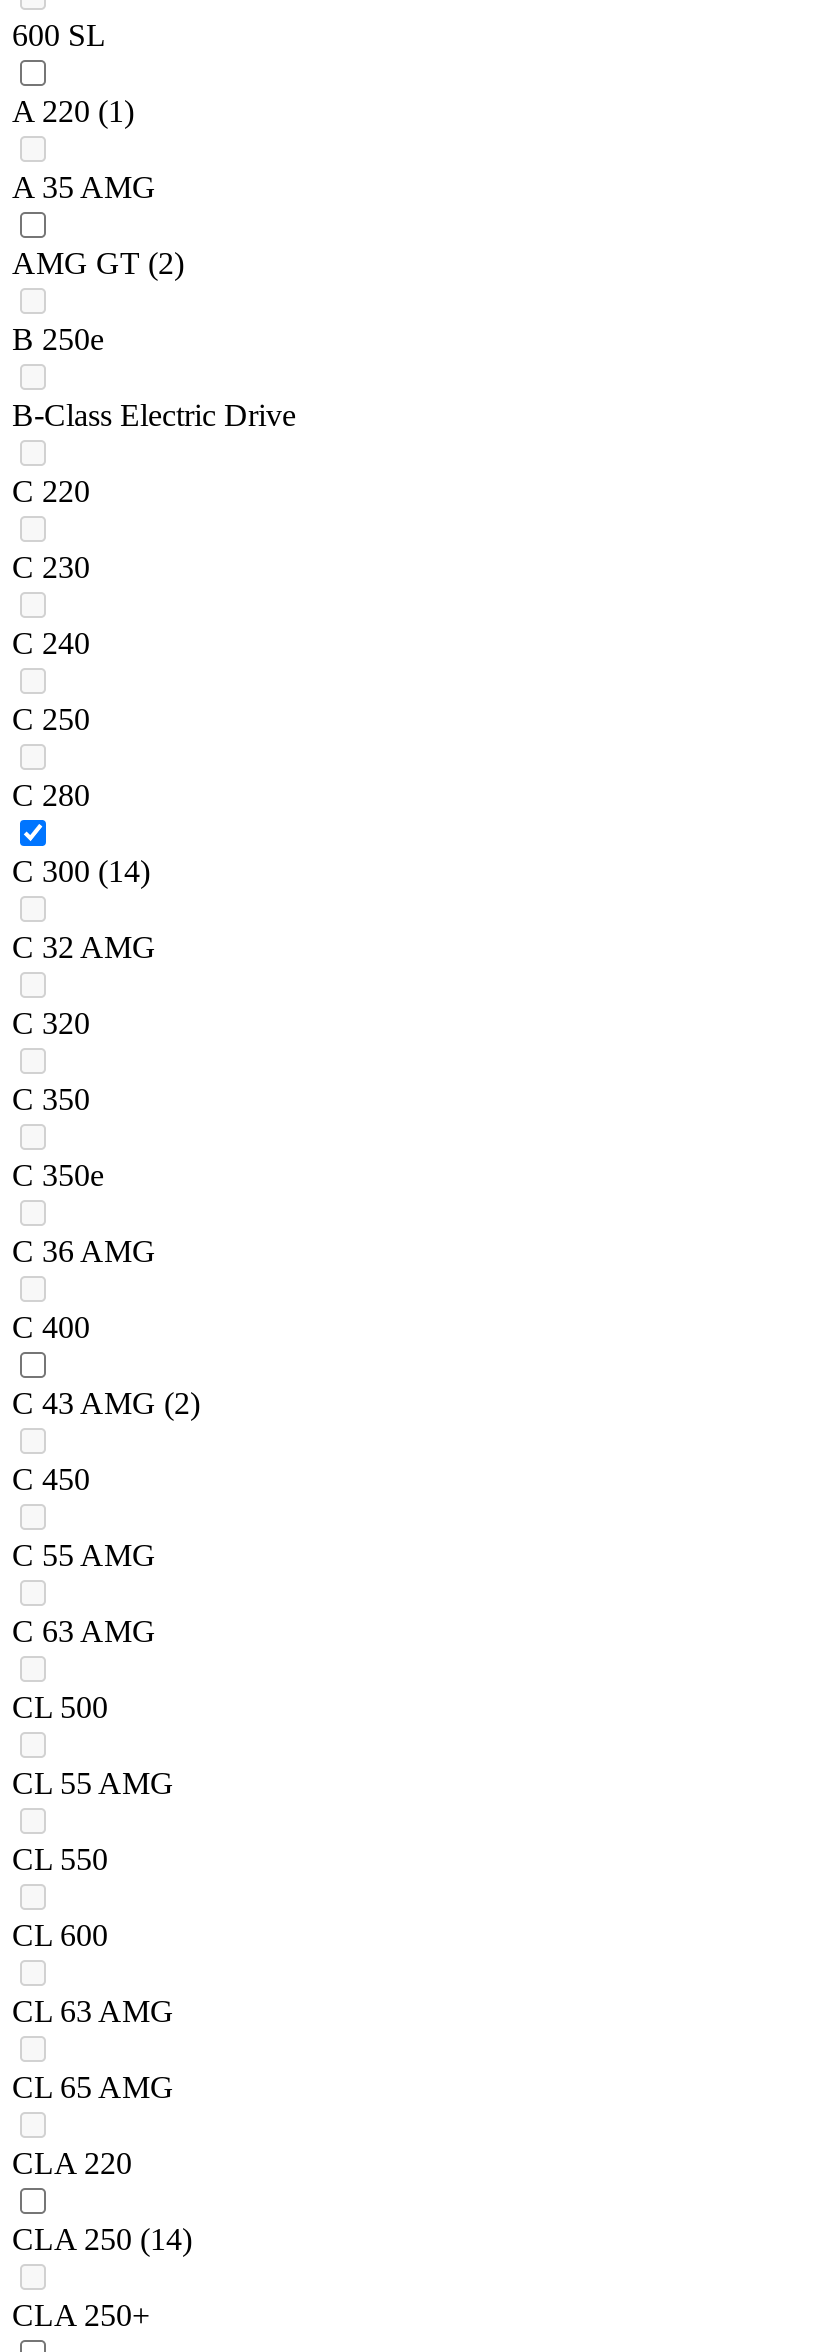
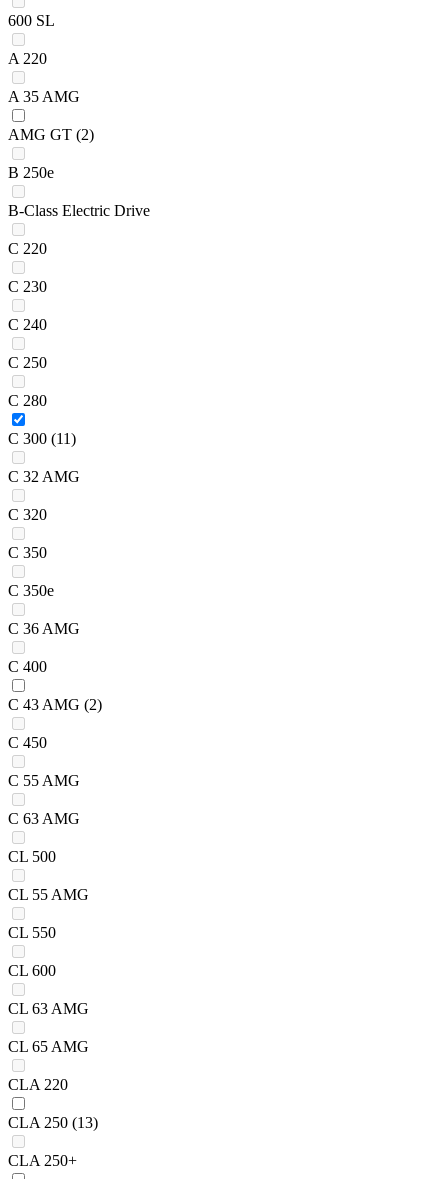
[12,95,134,129] A 220 (1) -> [8,50,47,67] A 220
[12,855,150,889] C 300 (14) -> [8,430,76,447] C 300 (11)
[12,2223,192,2257] CLA 250 (14) -> [8,1114,98,1131] CLA 250 (13)

